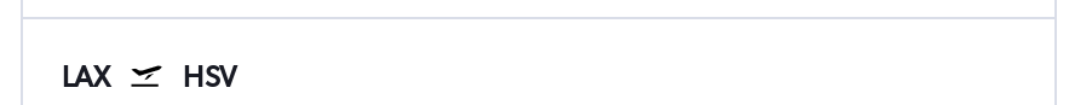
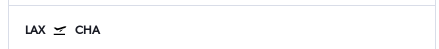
[183,60,236,94] HSV -> [75,23,100,37] CHA

